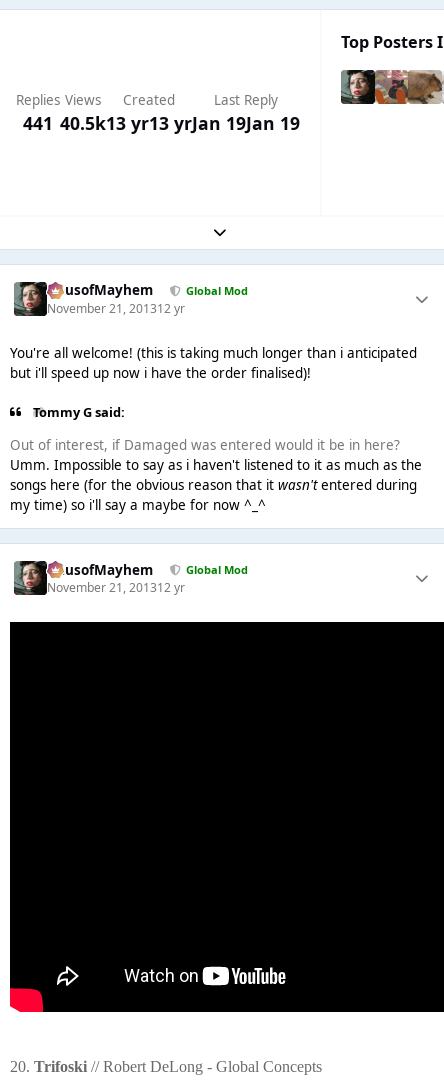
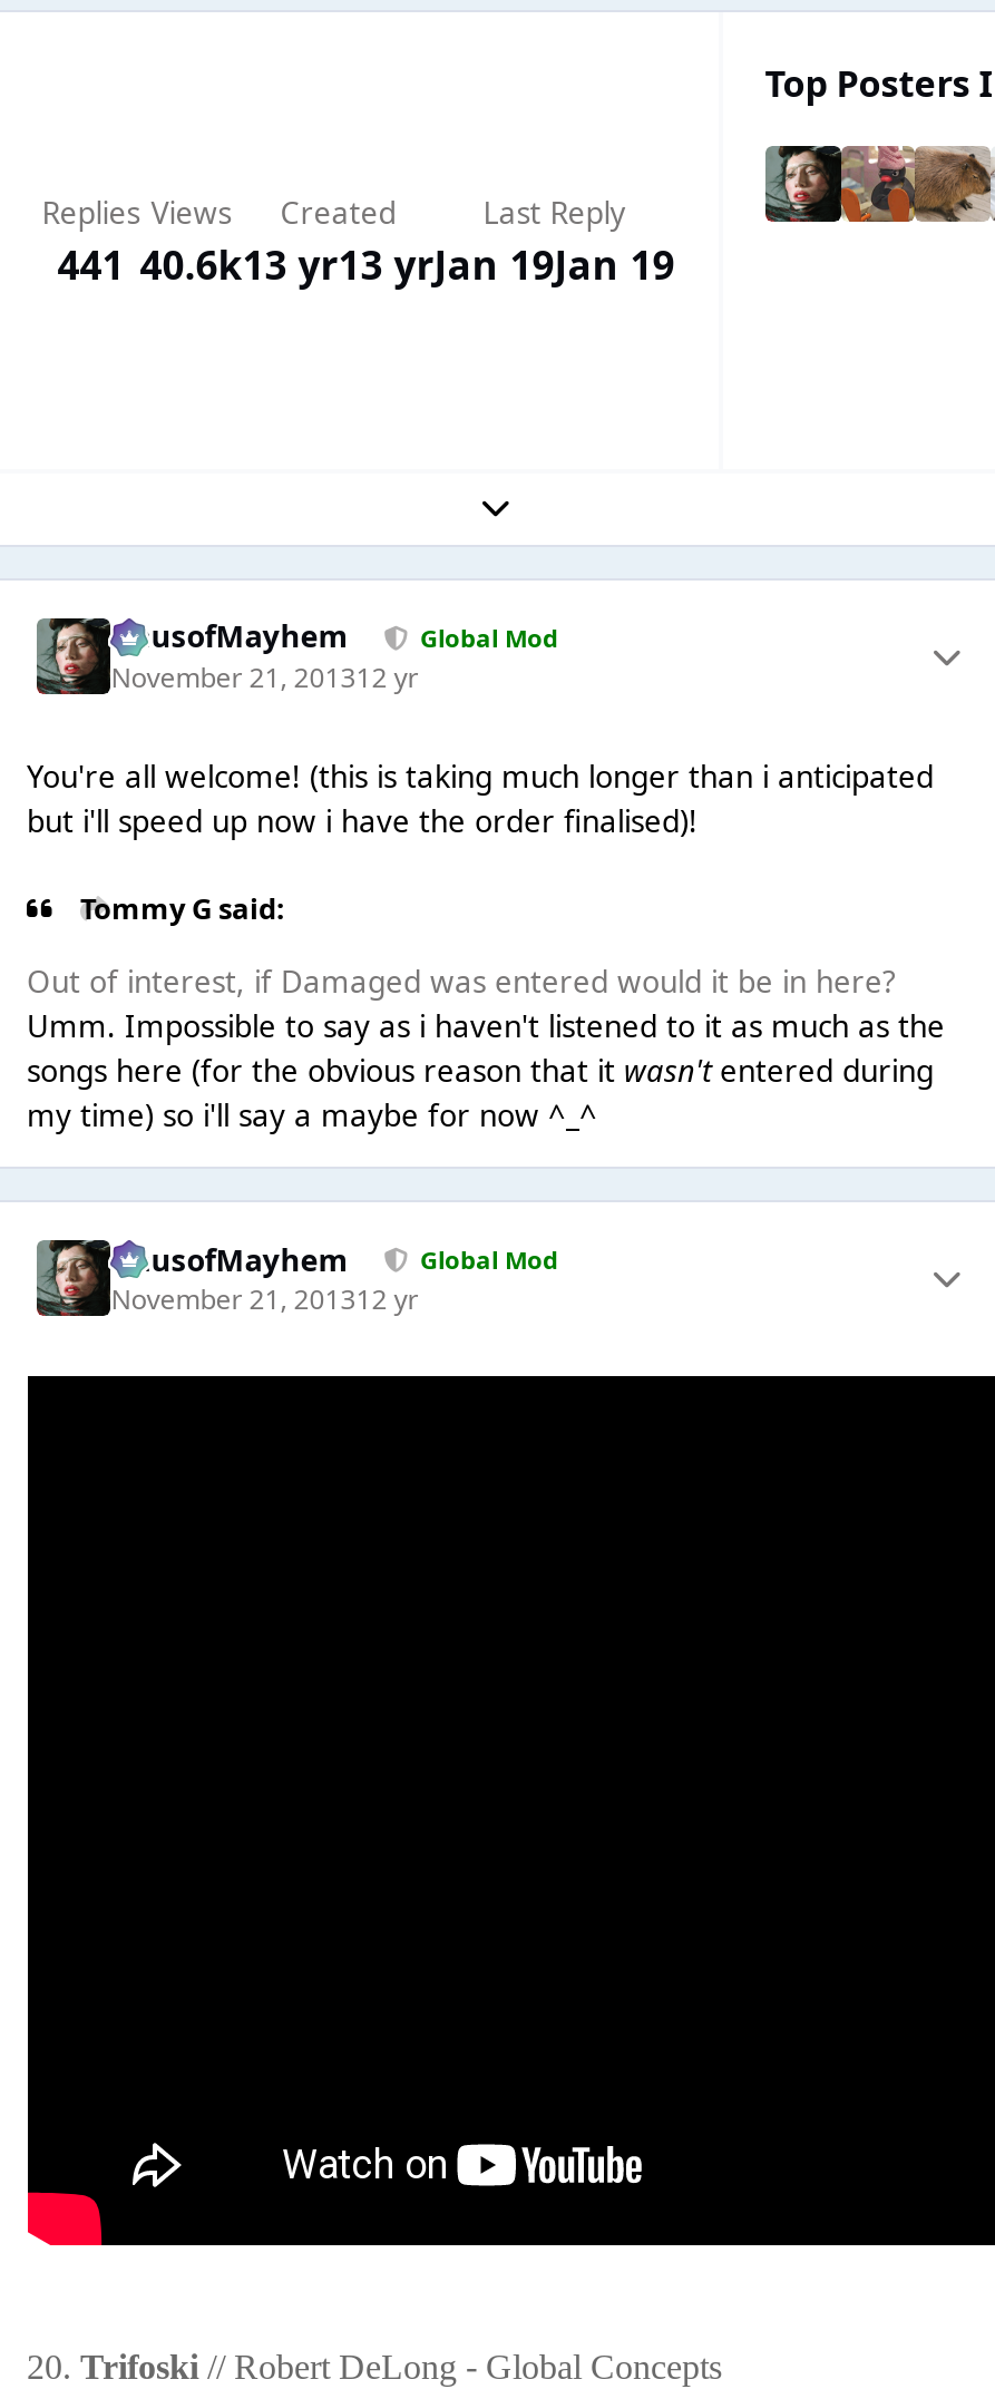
[23,111,300,135] 441 40.5k 13 yr13 yr Jan 19Jan 19 -> [57,237,675,291] 441 40.6k 13 yr13 yr Jan 19Jan 19

